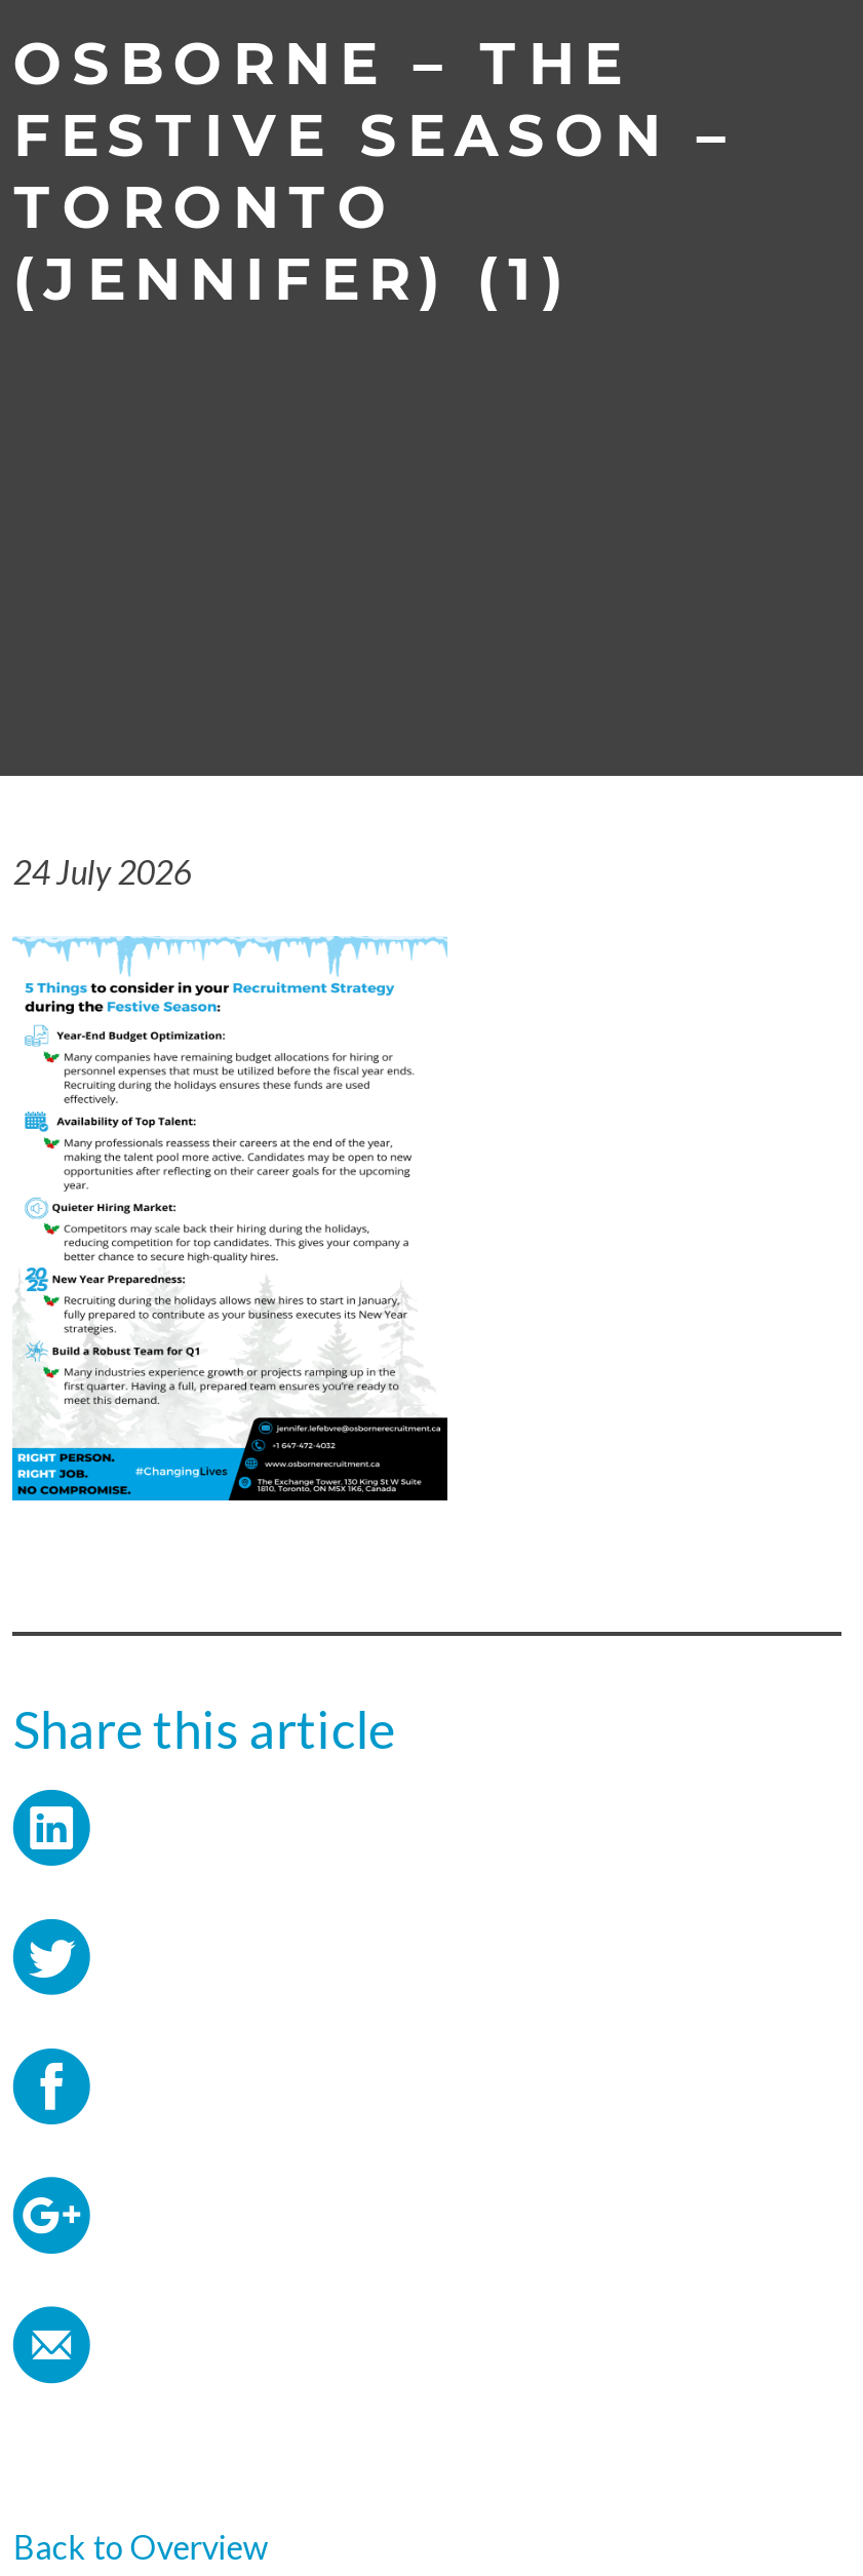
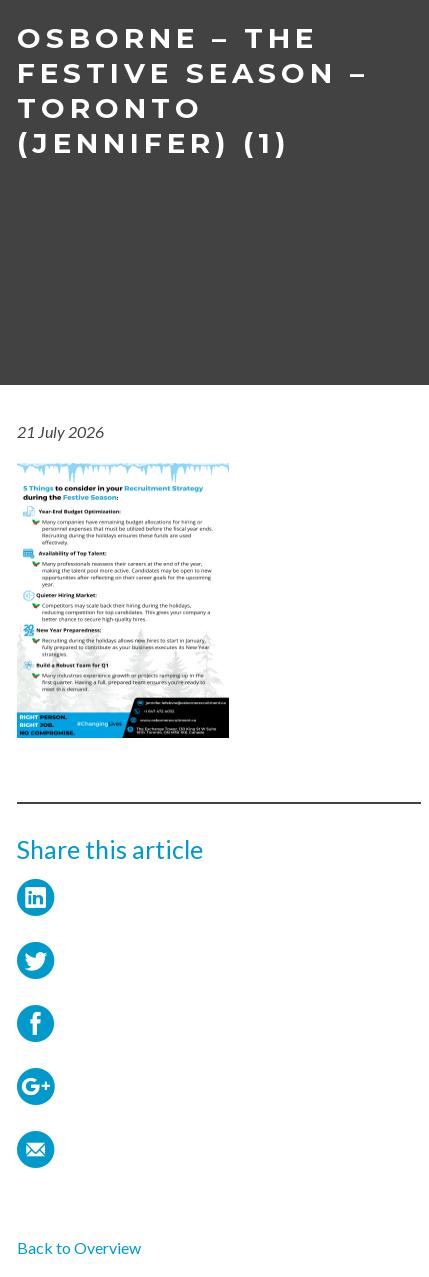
[13,852,192,891] 24 July 2026 -> [17,422,104,441] 21 July 2026

